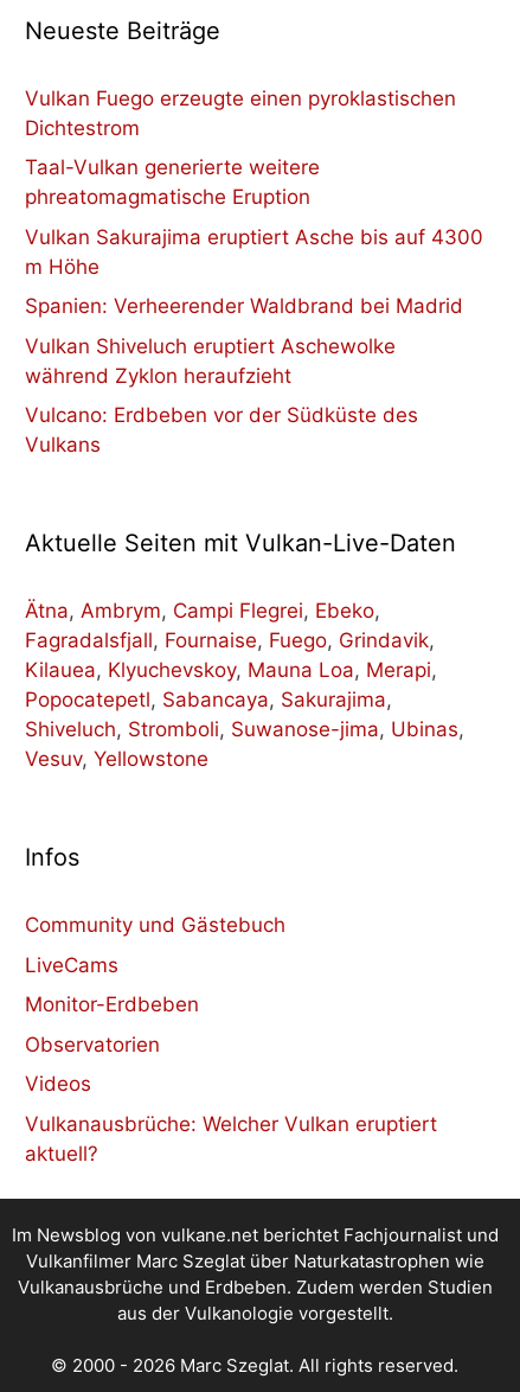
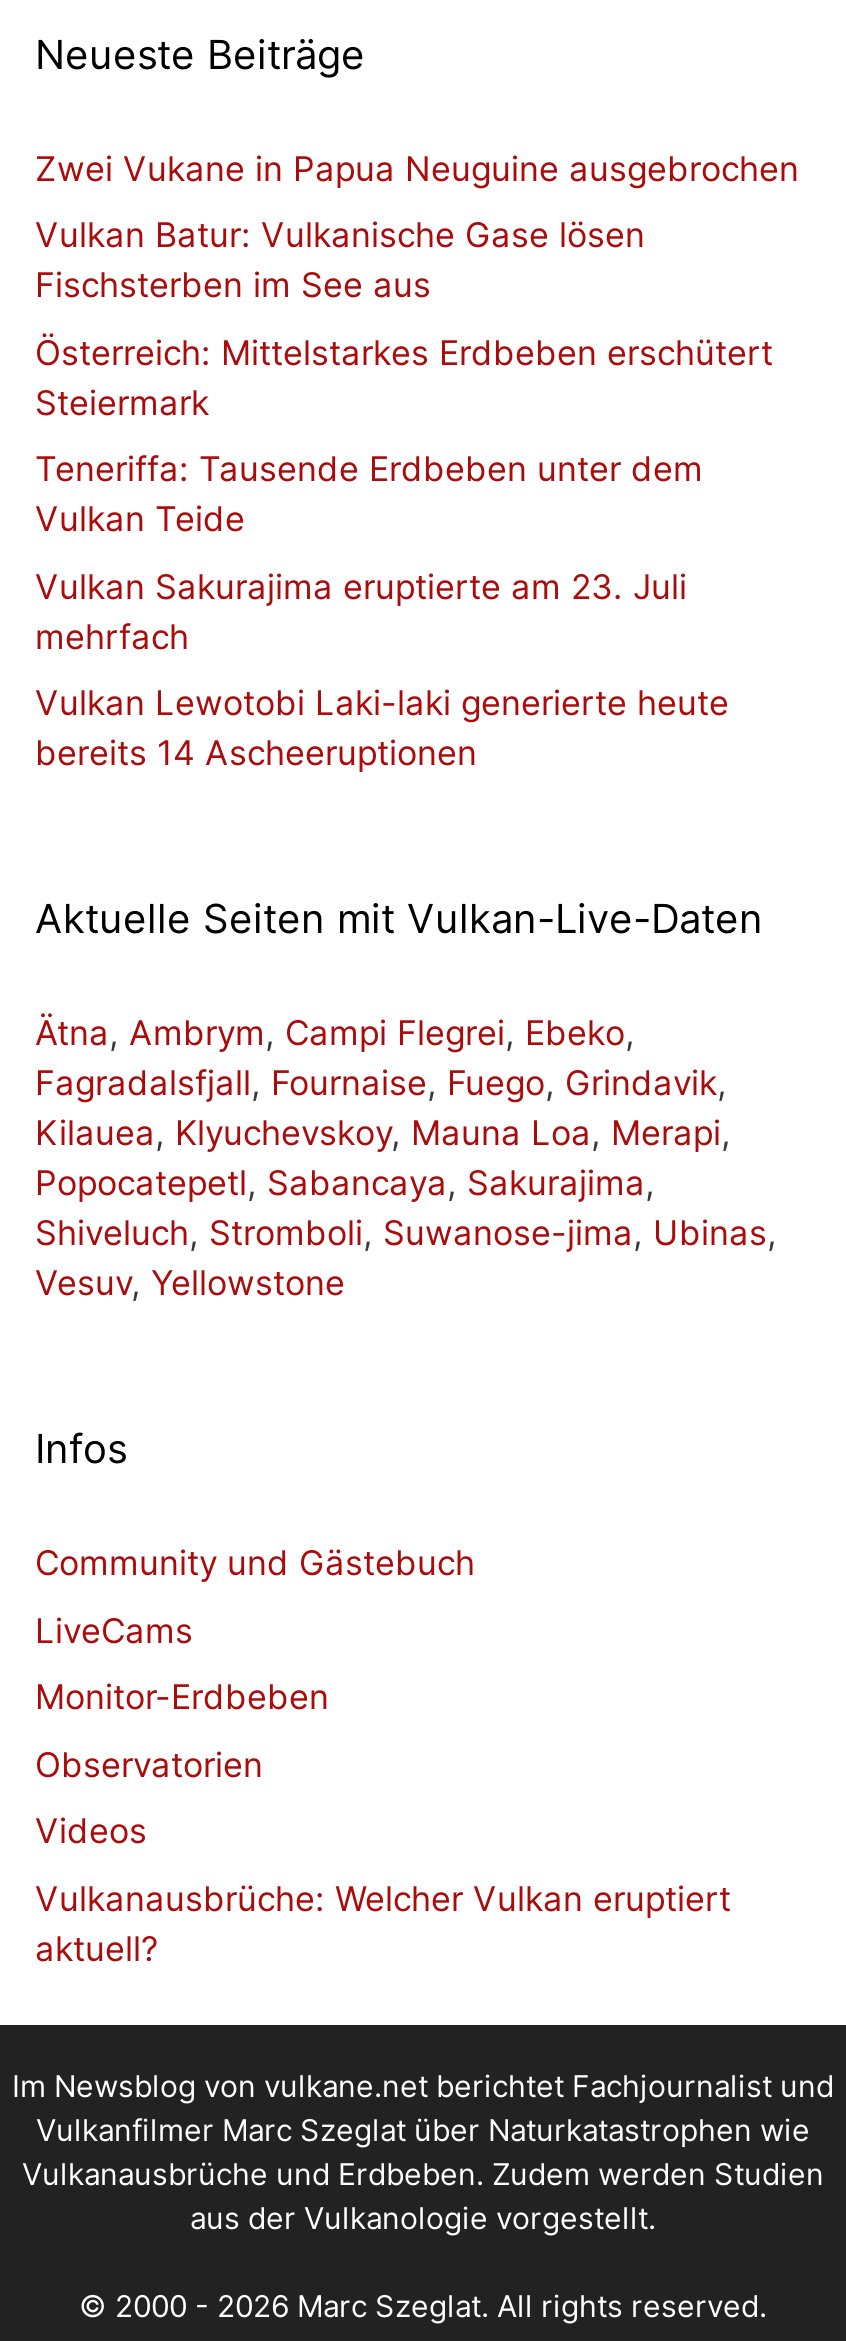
[25,86,456,139] Vulkan Fuego erzeugte einen pyroklastischen | Dichtestrom -> [35,148,799,188] Zwei Vukane in Papua Neuguine ausgebrochen
[25,155,320,209] Taal-Vulkan generierte weitere | phreatomagmatische Eruption -> [35,215,645,305] Vulkan Batur: Vulkanische Gase lösen | Fischsterben im See aus
[25,225,483,278] Vulkan Sakurajima eruptiert Asche bis auf 4300 | m Höhe -> [35,332,773,422] Österreich: Mittelstarkes Erdbeben erschütert | Steiermark
[25,294,463,318] Spanien: Verheerender Waldbrand bei Madrid -> [35,449,703,539] Teneriffa: Tausende Erdbeben unter dem | Vulkan Teide
[25,334,396,387] Vulkan Shiveluch eruptiert Aschewolke | während Zyklon heraufzieht -> [35,566,687,656] Vulkan Sakurajima eruptierte am 23. Juli | mehrfach
[25,403,418,456] Vulcano: Erdbeben vor der Südküste des | Vulkans -> [35,683,729,773] Vulkan Lewotobi Laki-laki generierte heute | bereits 14 Ascheeruptionen

